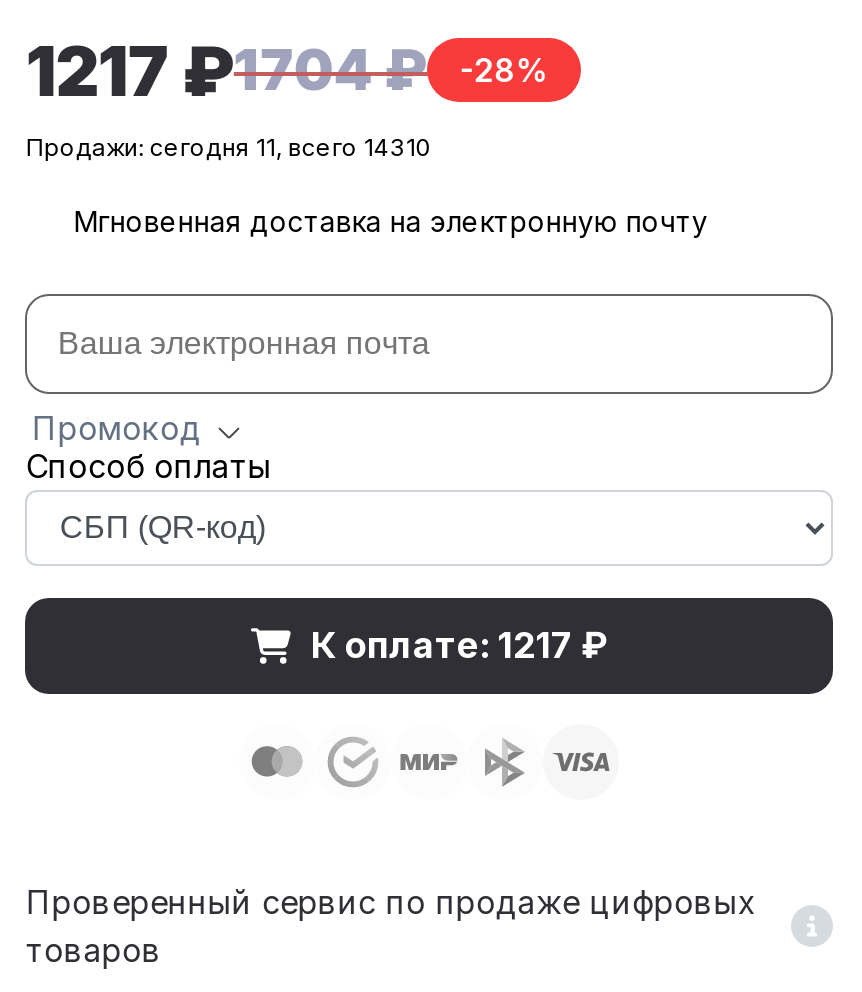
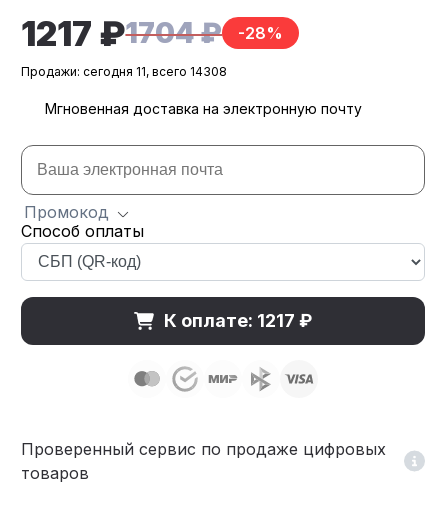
[26,132,432,162] Продажи: сегодня 11, всего 14310 -> [21,64,227,79] Продажи: сегодня 11, всего 14308

